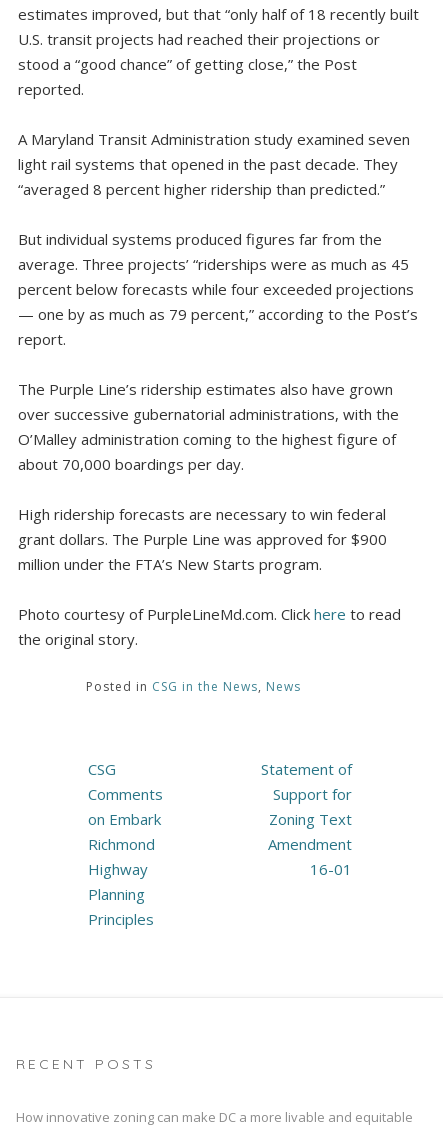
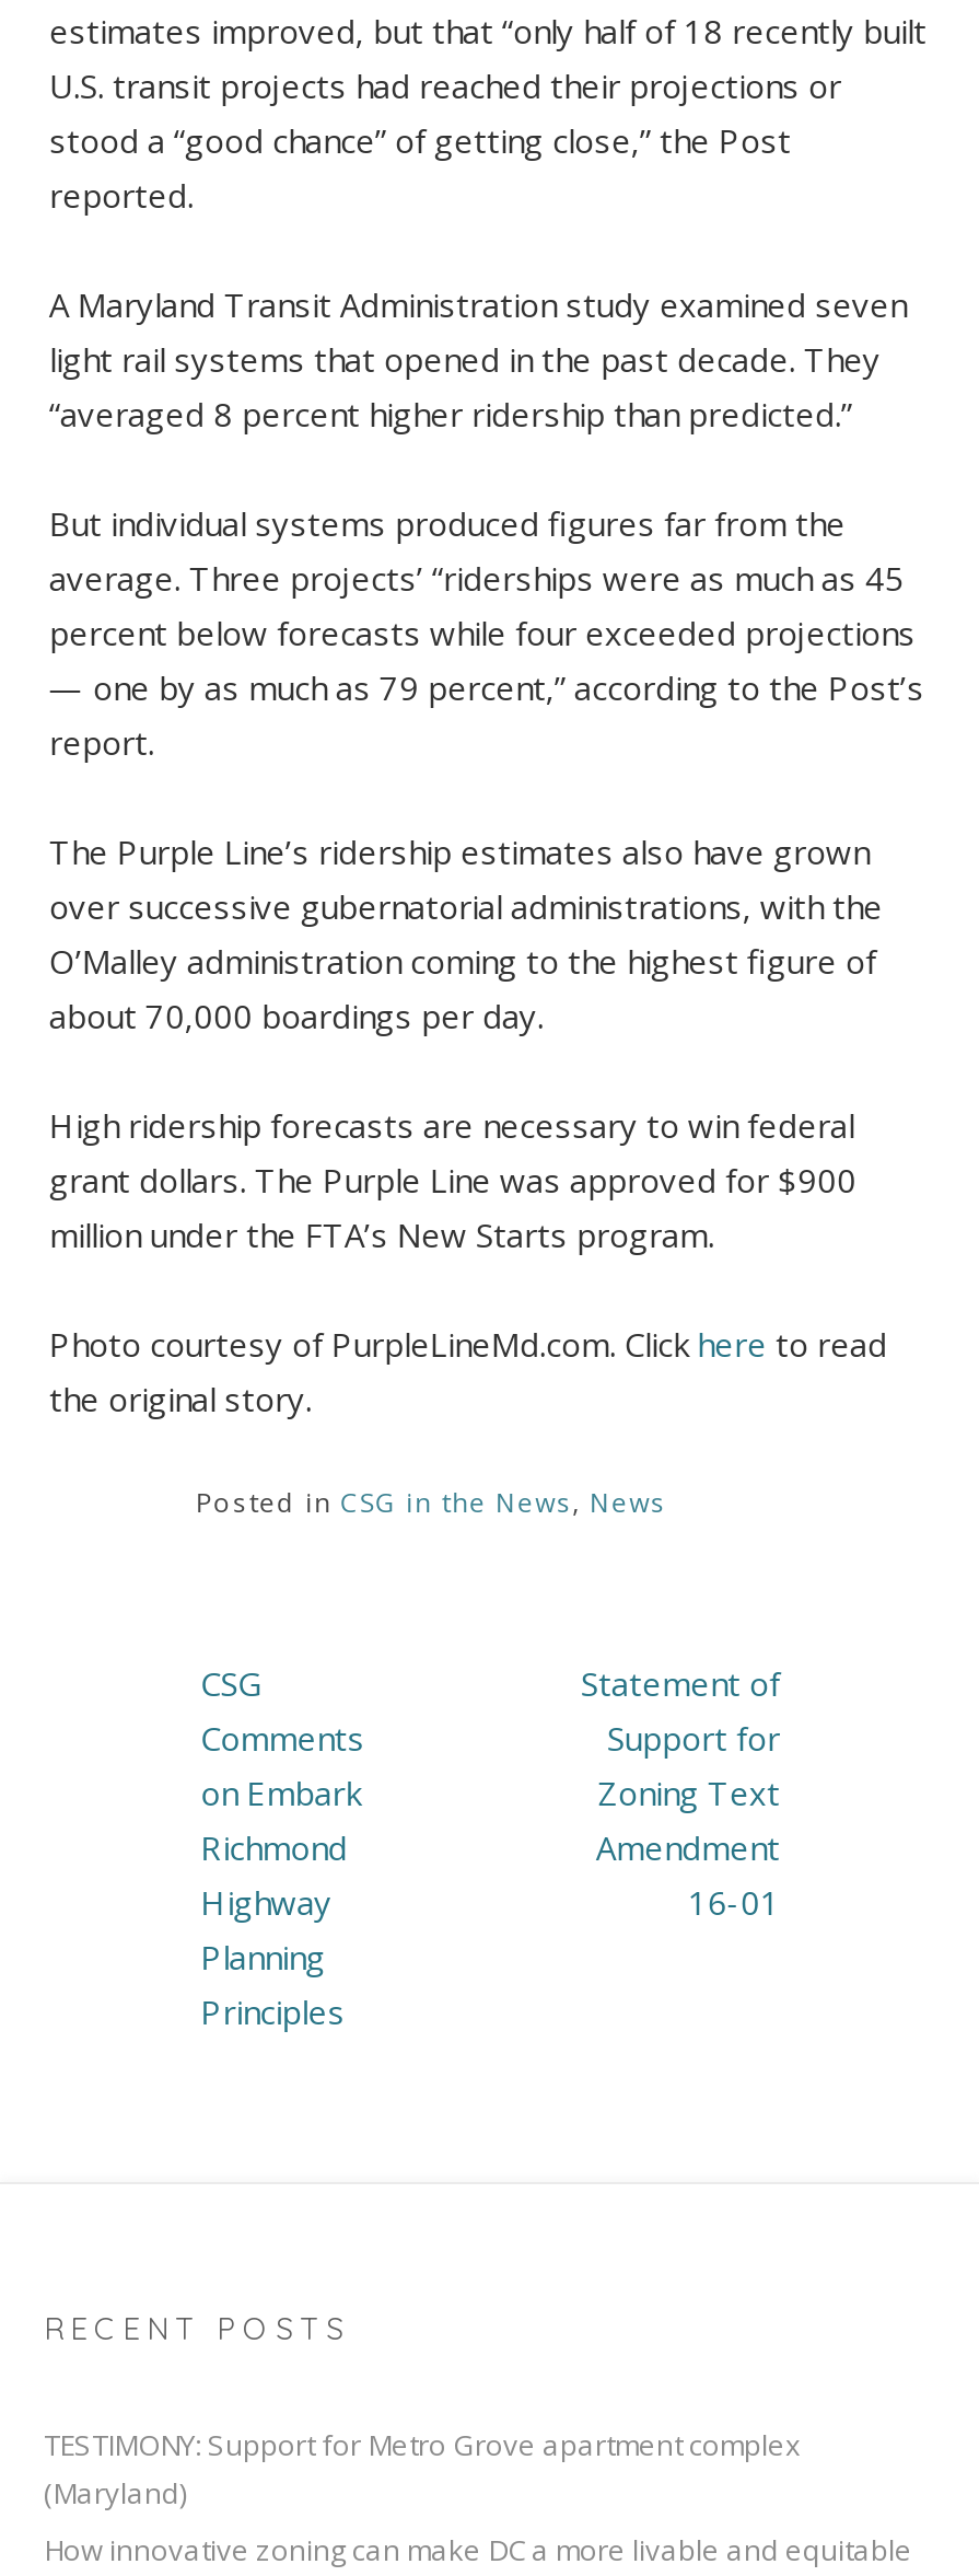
none -> [44,2425,801,2512] TESTIMONY: Support for Metro Grove apartment complex | (Maryland)

